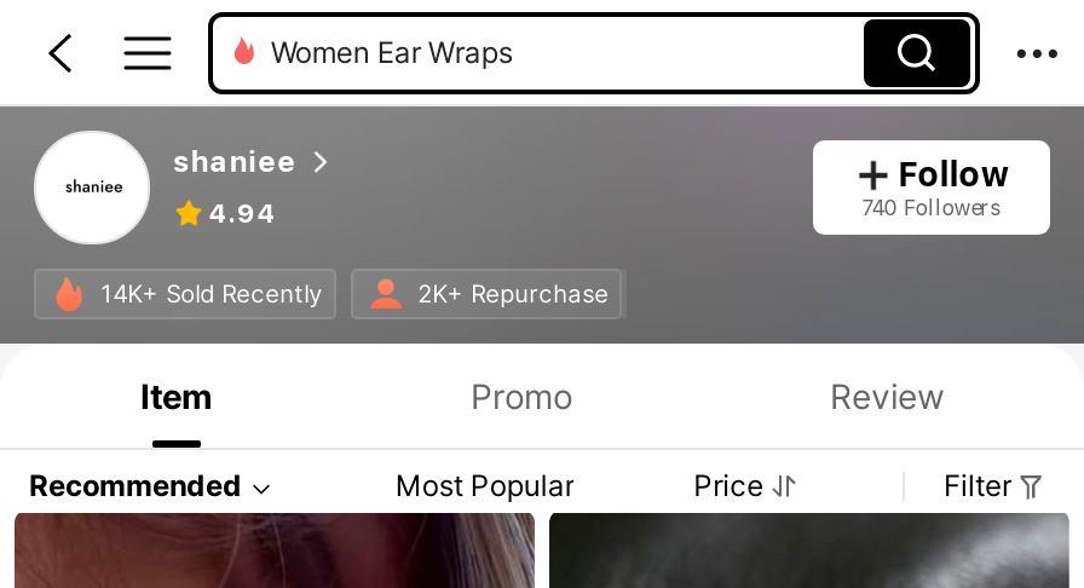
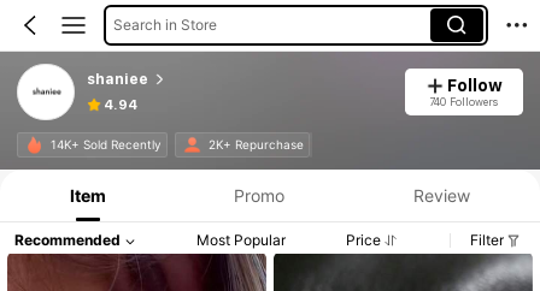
[271,34,512,70] Women Ear Wraps -> [113,15,217,33] Search in Store

